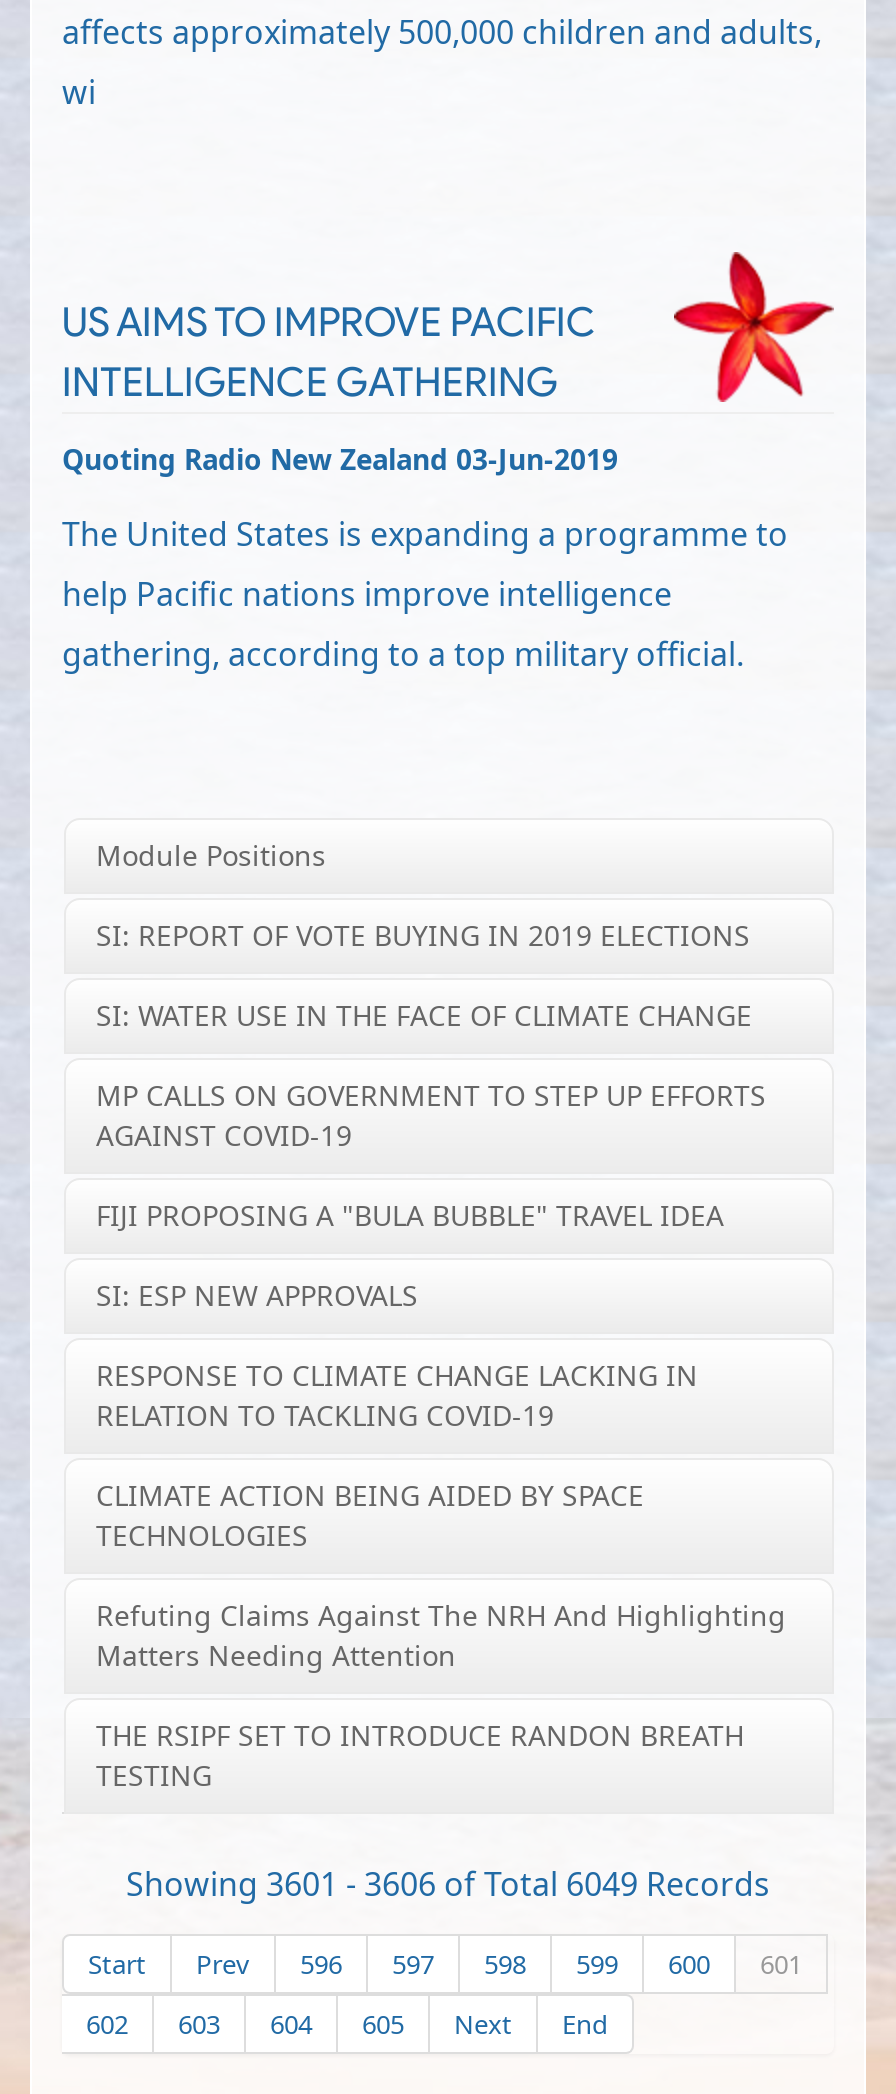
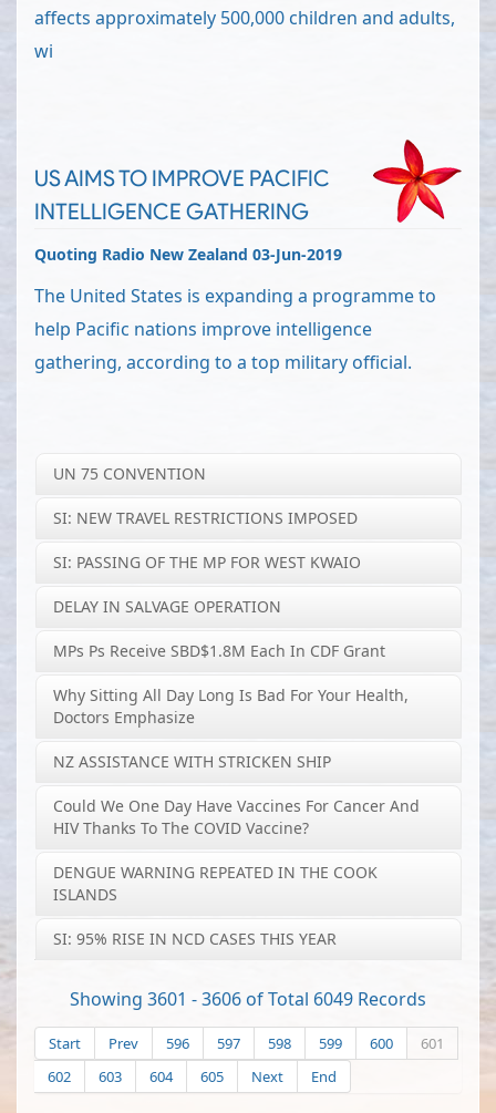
[96,837,326,875] Module Positions -> [53,463,206,484] UN 75 CONVENTION
[96,917,750,955] SI: REPORT OF VOTE BUYING IN 2019 ELECTIONS -> [53,508,358,529] SI: NEW TRAVEL RESTRICTIONS IMPOSED
[96,997,752,1035] SI: WATER USE IN THE FACE OF CLIMATE CHANGE -> [53,552,361,573] SI: PASSING OF THE MP FOR WEST KWAIO
[96,1077,766,1155] MP CALLS ON GOVERNMENT TO STEP UP EFFORTS | AGAINST COVID-19 -> [53,596,281,617] DELAY IN SALVAGE OPERATION
[96,1197,724,1235] FIJI PROPOSING A "BULA BUBBLE" TRAVEL IDEA -> [53,640,385,661] MPs Ps Receive SBD$1.8M Each In CDF Grant
[96,1277,418,1315] SI: ESP NEW APPROVALS -> [53,685,409,728] Why Sitting All Day Long Is Bad For Your Health, | Doctors Emphasize
[96,1357,698,1435] RESPONSE TO CLIMATE CHANGE LACKING IN | RELATION TO TACKLING COVID-19 -> [53,751,331,772] NZ ASSISTANCE WITH STRICKEN SHIP
[96,1477,644,1555] CLIMATE ACTION BEING AIDED BY SPACE | TECHNOLOGIES -> [53,795,420,839] Could We One Day Have Vaccines For Cancer And | HIV Thanks To The COVID Vaccine?
[96,1597,786,1675] Refuting Claims Against The NRH And Highlighting | Matters Needing Attention -> [53,862,378,905] DENGUE WARNING REPEATED IN THE COOK | ISLANDS
[96,1717,744,1795] THE RSIPF SET TO INTRODUCE RANDON BREATH | TESTING -> [53,928,337,949] SI: 95% RISE IN NCD CASES THIS YEAR

